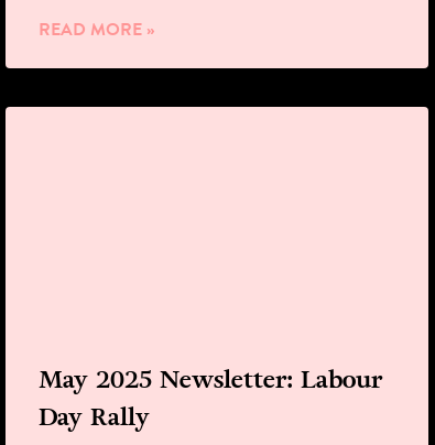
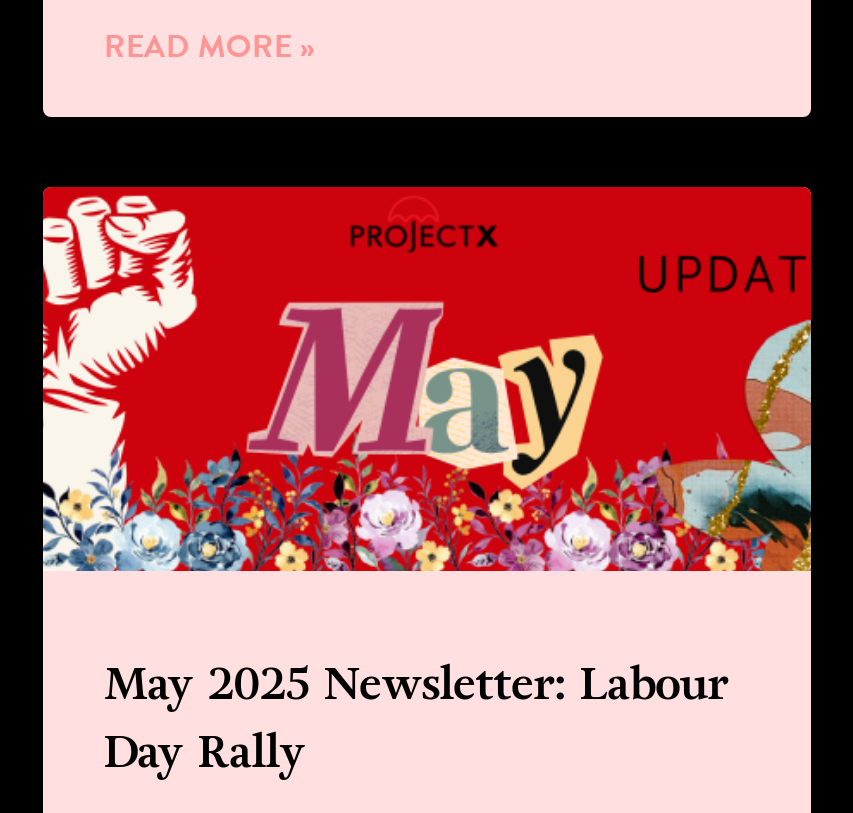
none -> [41,185,813,573] [image]

